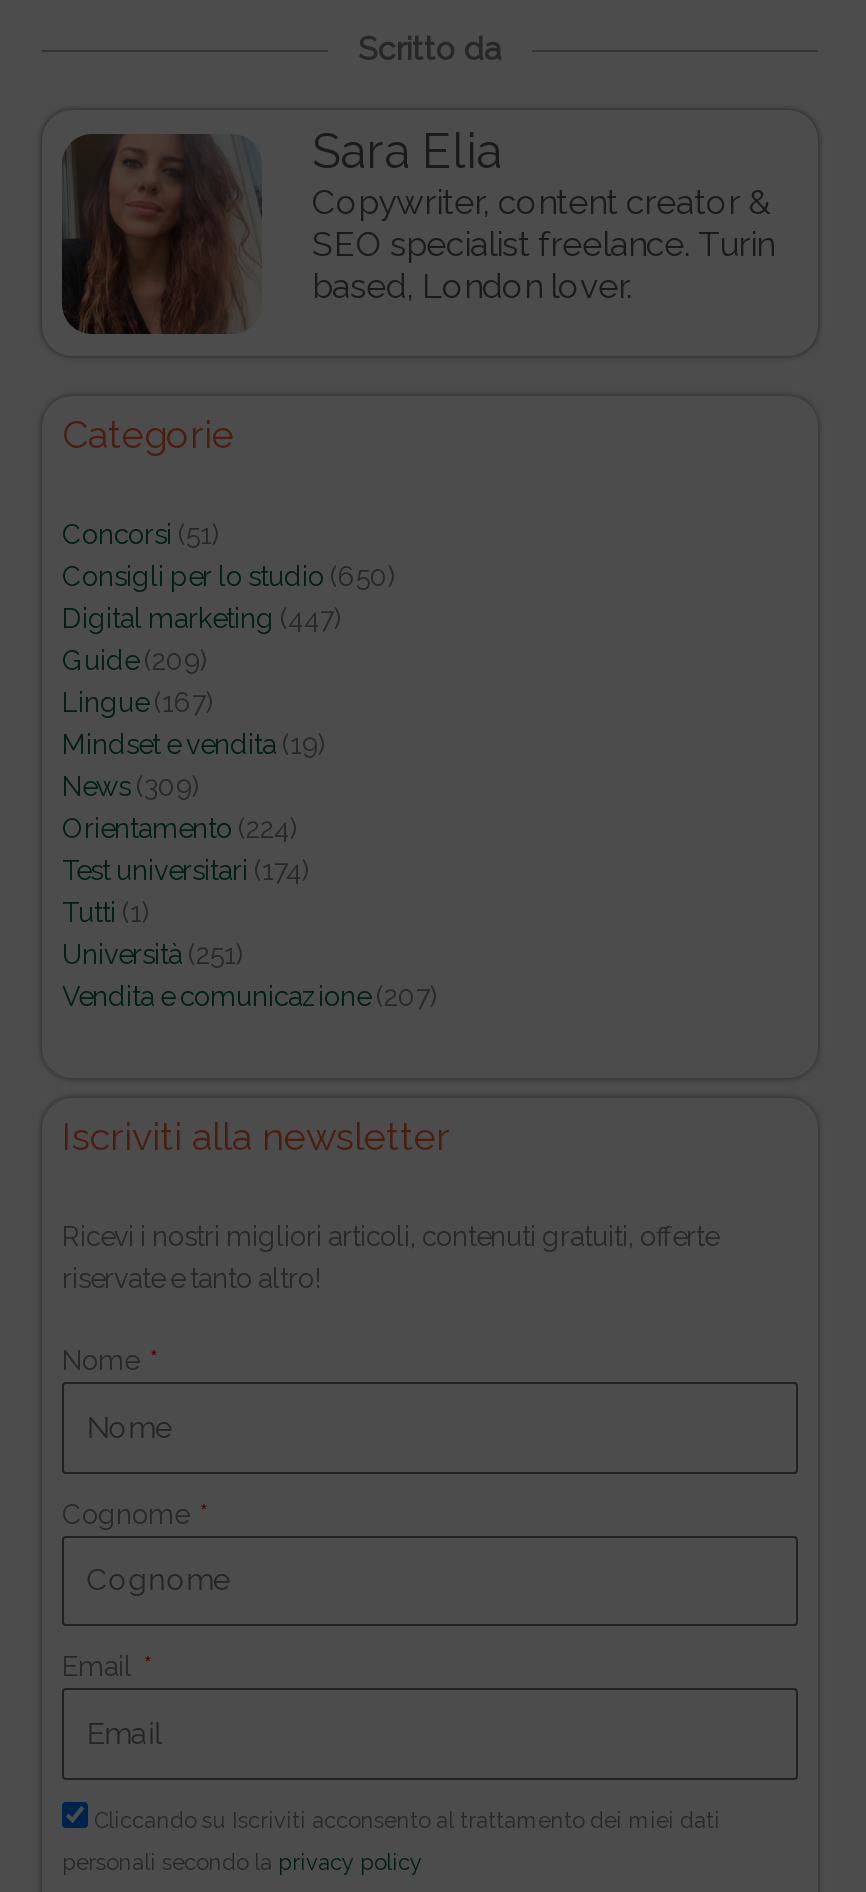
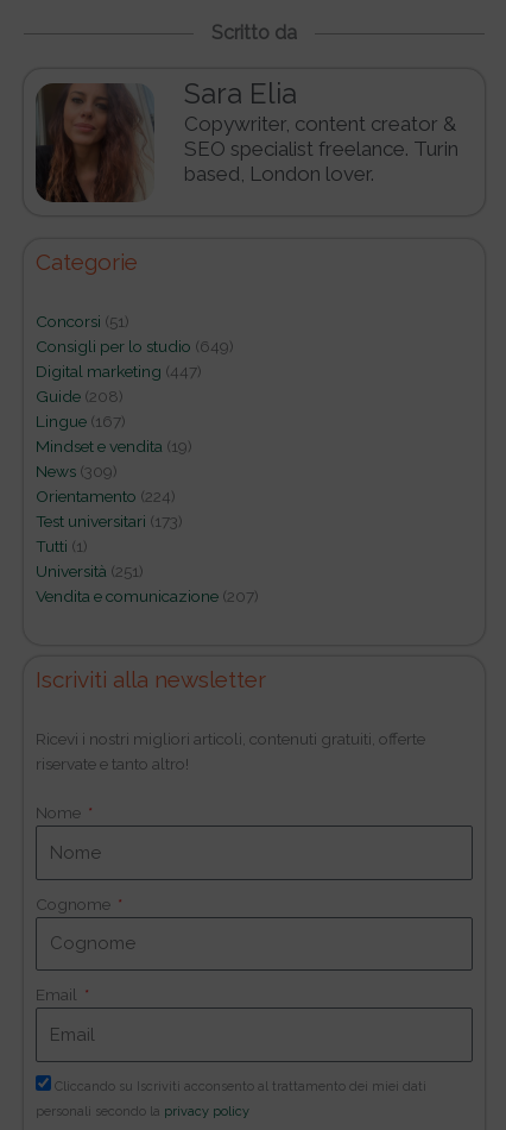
[62,560,396,592] Consigli per lo studio (650) -> [36,337,234,356] Consigli per lo studio (649)
[62,644,208,676] Guide(209) -> [36,386,124,405] Guide(208)
[62,854,310,886] Test universitari (174) -> [36,511,183,530] Test universitari (173)

